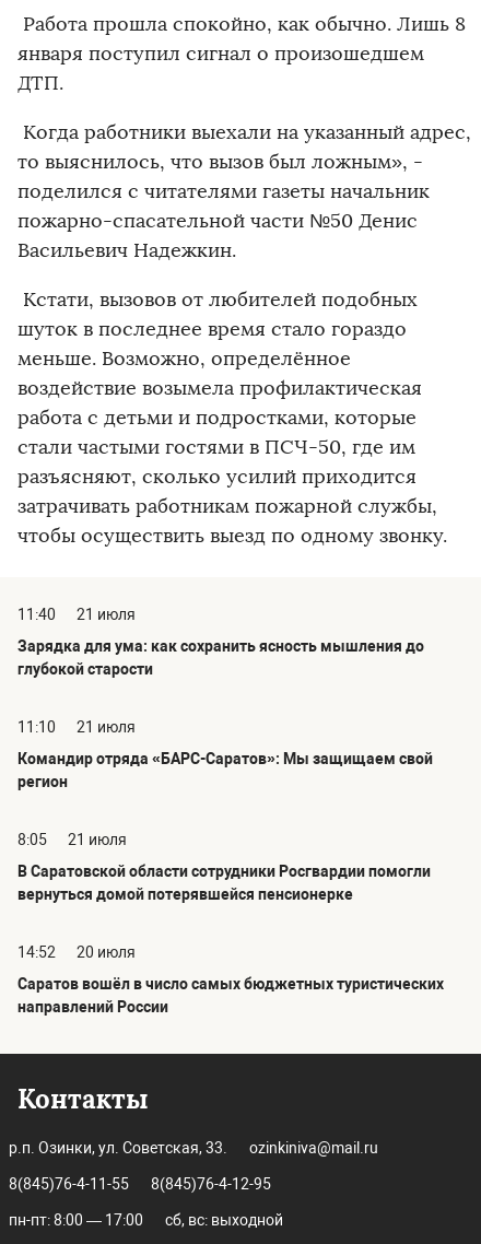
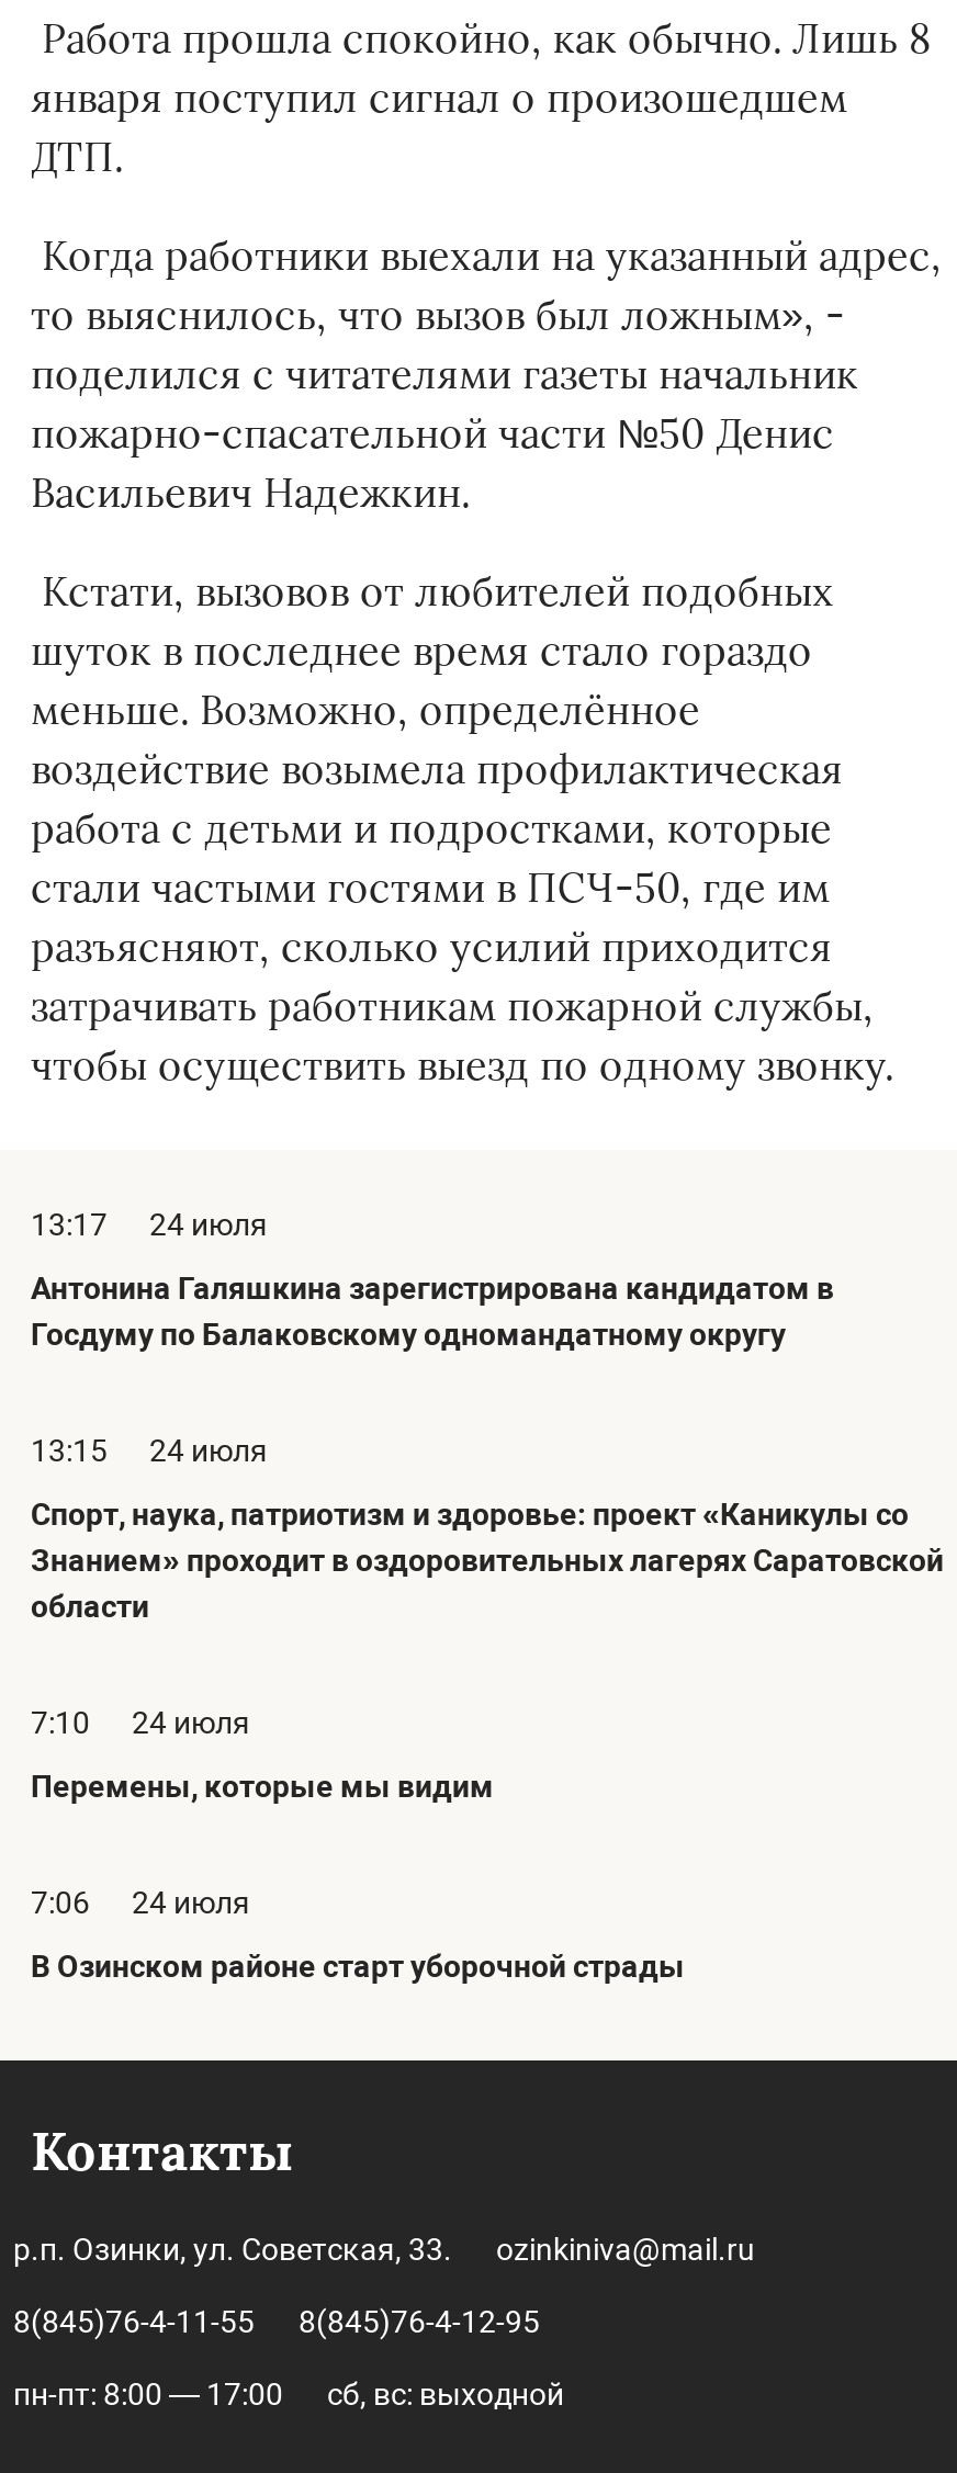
[17,606,136,623] 11:40 | 21 июля -> [31,1207,268,1242] 13:17 | 24 июля
[17,637,424,678] Зарядка для ума: как сохранить ясность мышления до | глубокой старости -> [31,1271,834,1352] Антонина Галяшкина зарегистрирована кандидатом в | Госдуму по Балаковскому одномандатному округу
[17,718,136,736] 11:10 | 21 июля -> [31,1433,268,1468] 13:15 | 24 июля
[17,750,433,790] Командир отряда «БАРС-Саратов»: Мы защищаем свой | регион -> [31,1497,944,1624] Спорт, наука, патриотизм и здоровье: проект «Каникулы со | Знанием» проходит в оздоровительных лагерях Саратовской | области
[17,831,127,848] 8:05 | 21 июля -> [31,1705,250,1740] 7:10 | 24 июля
[17,862,431,903] В Саратовской области сотрудники Росгвардии помогли | вернуться домой потерявшейся пенсионерке -> [31,1769,494,1804] Перемены, которые мы видим
[17,943,136,961] 14:52 | 20 июля -> [31,1885,250,1920] 7:06 | 24 июля
[17,975,444,1016] Саратов вошёл в число самых бюджетных туристических | направлений России -> [31,1949,685,1984] В Озинском районе старт уборочной страды

